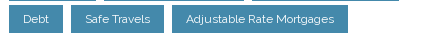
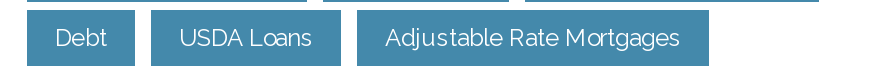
[85,12,150,26] Safe Travels -> [179,24,313,52] USDA Loans

